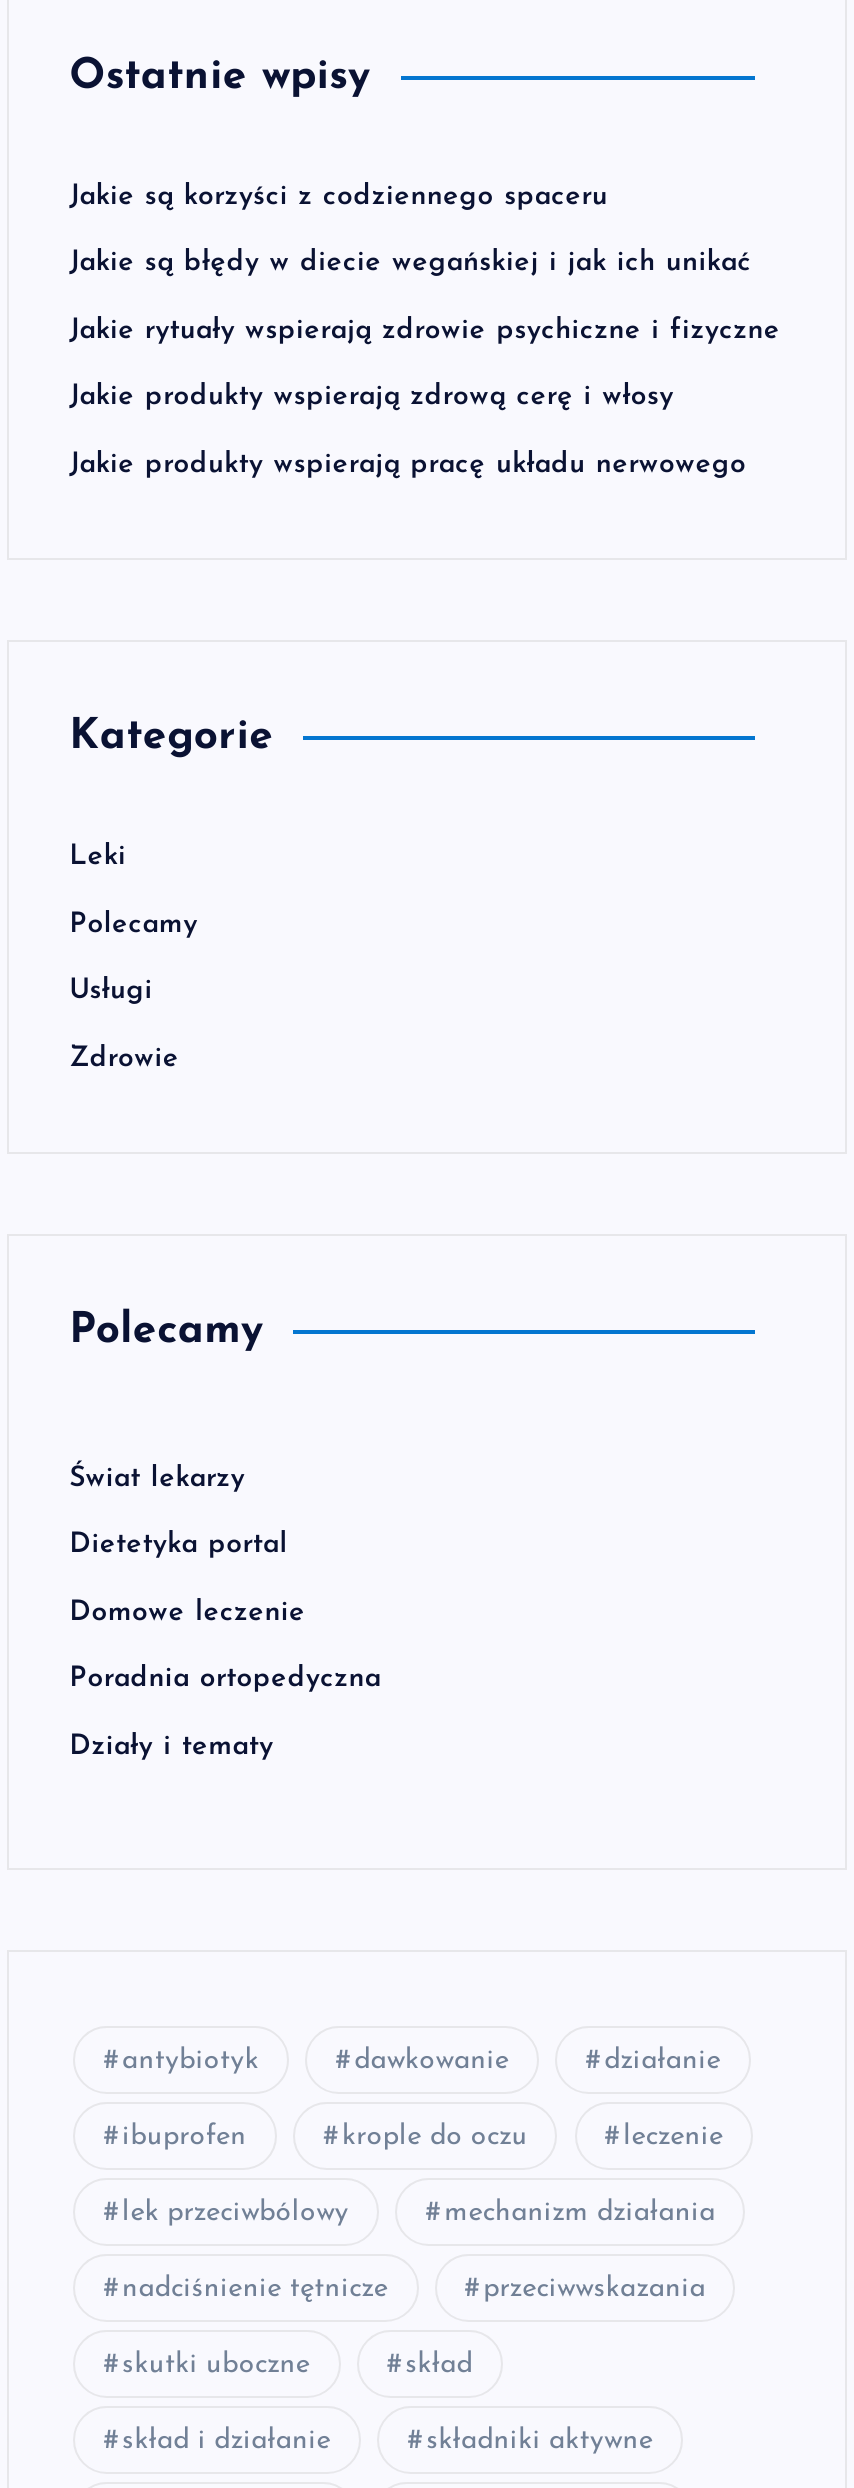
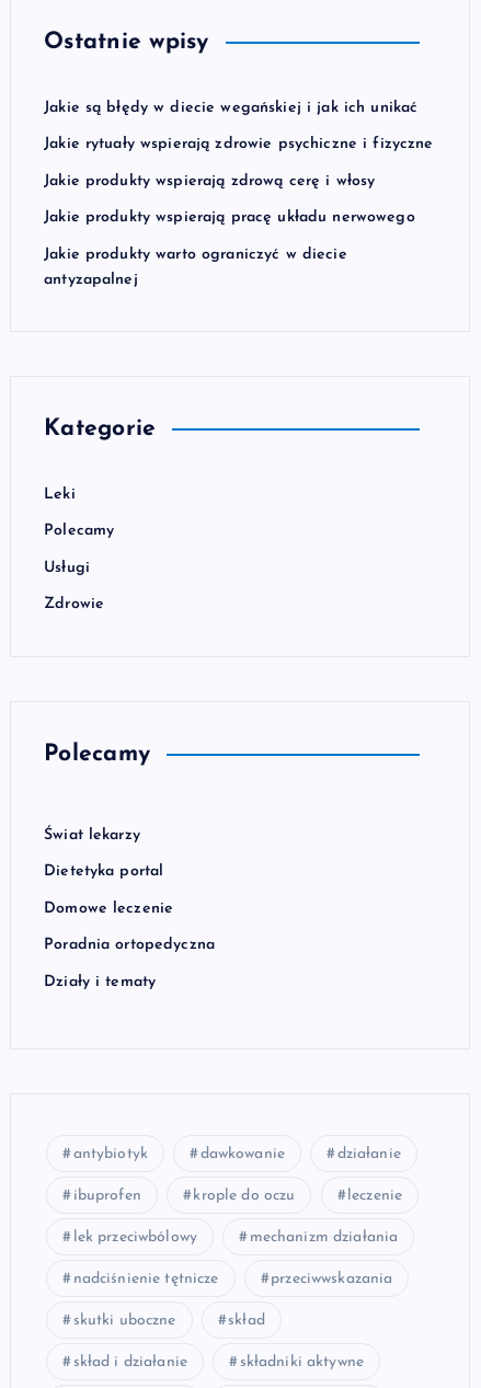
[69,182,608,212] Jakie są korzyści z codziennego spaceru -> none
moved [69,249,780,480] -> [44,99,433,226]: Jakie są błędy w diecie wegańskiej i jak ich unikać | Jakie rytuały wspierają zdrowie psychiczne i fizyczne | Jakie produkty wspierają zdrową cerę i włosy | Jakie produkty wspierają pracę układu nerwowego
none -> [44,246,347,288] Jakie produkty warto ograniczyć w diecie | antyzapalnej

